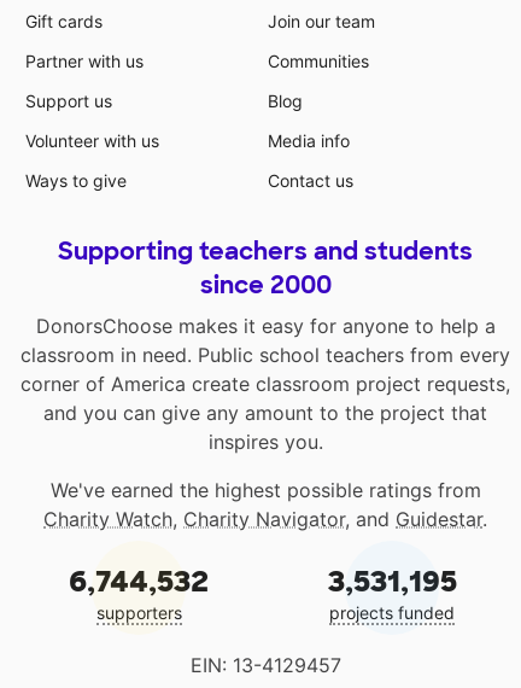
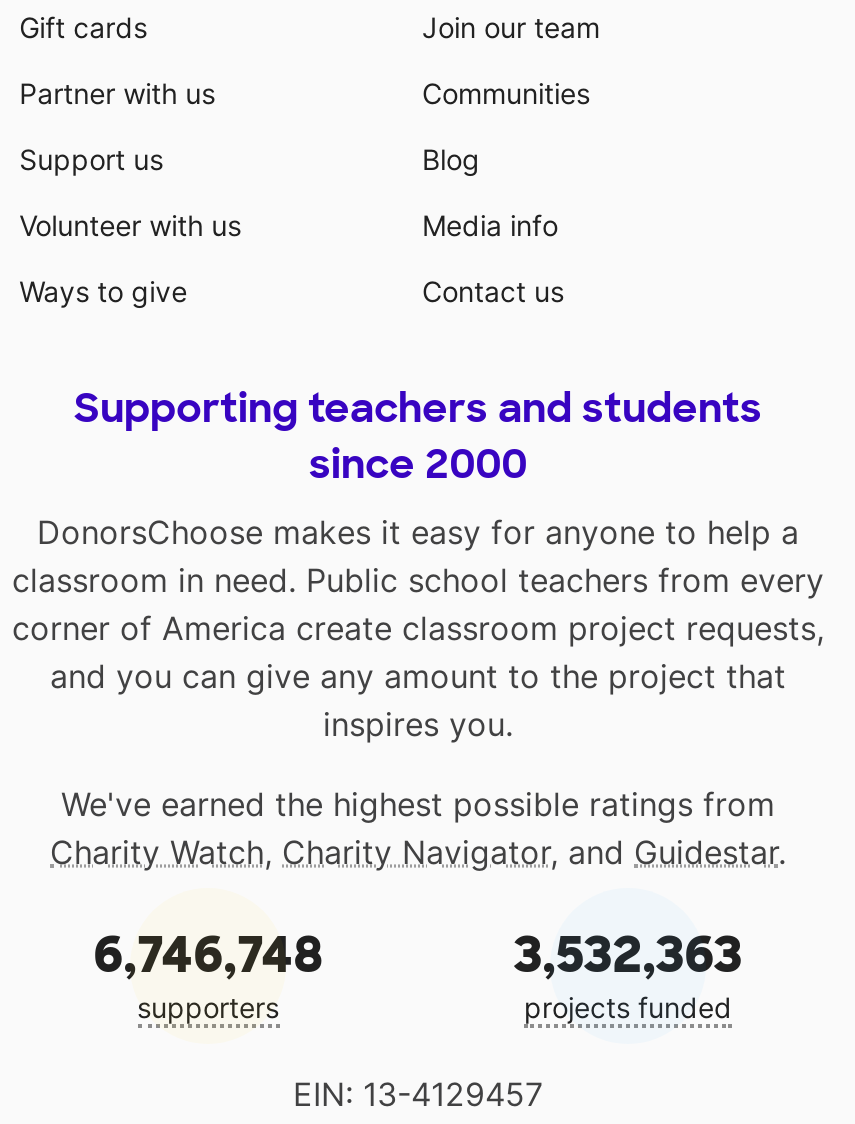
[69,562,209,600] 6,744,532 -> [93,924,323,986] 6,746,748
[327,562,456,600] 3,531,195 -> [514,924,742,986] 3,532,363

